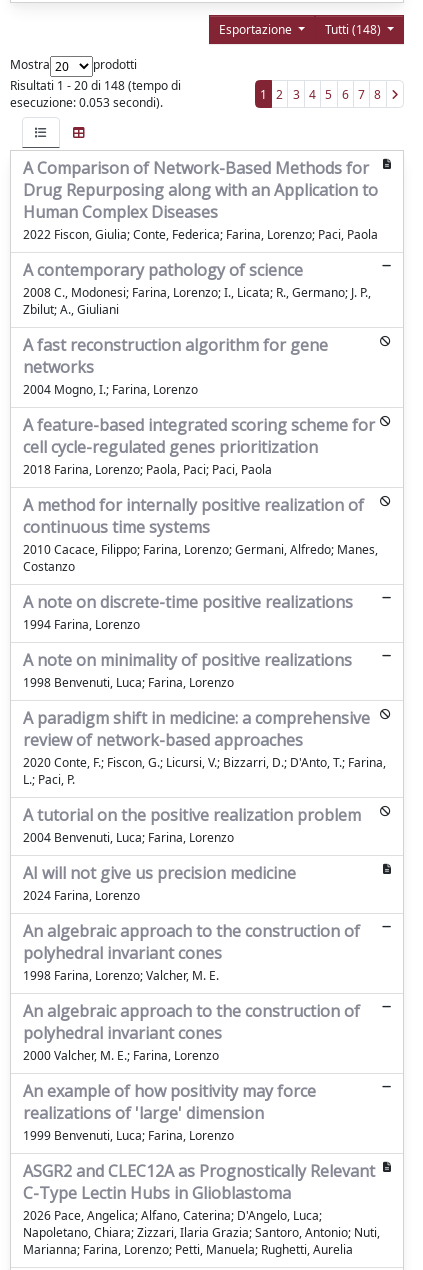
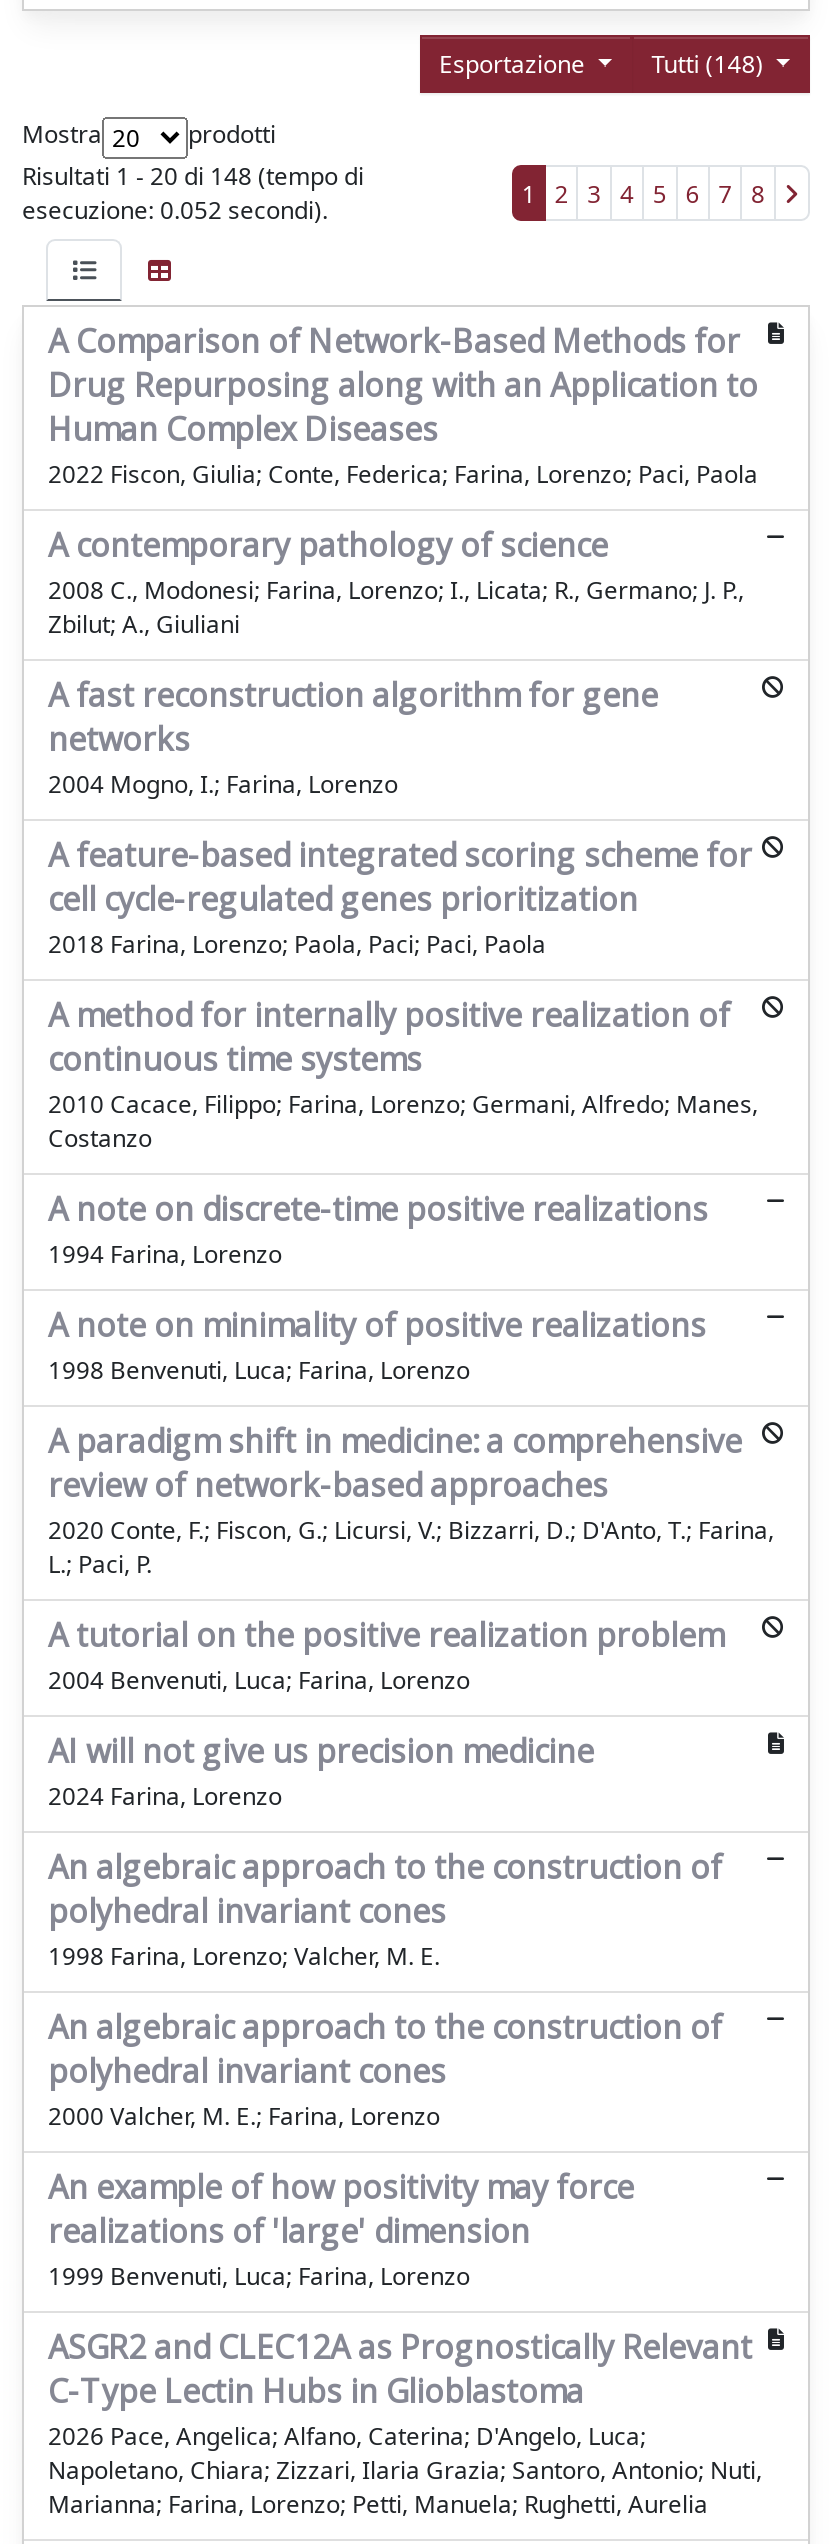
[10,94,163,111] esecuzione: 0.053 secondi). -> [22,193,328,227] esecuzione: 0.052 secondi).

